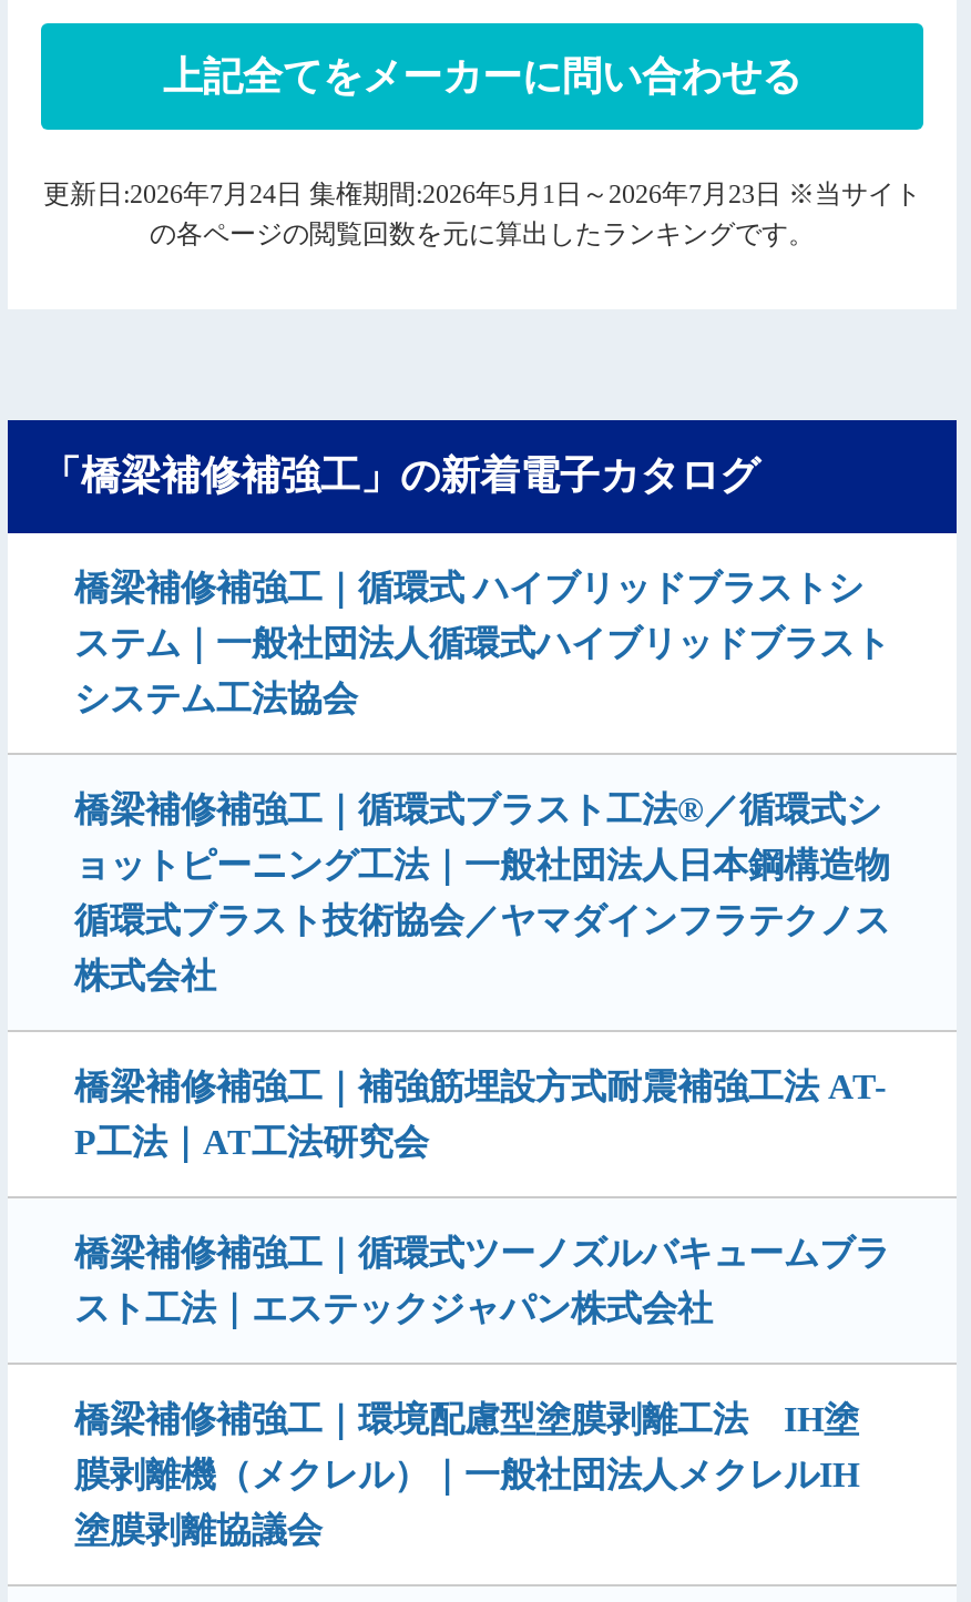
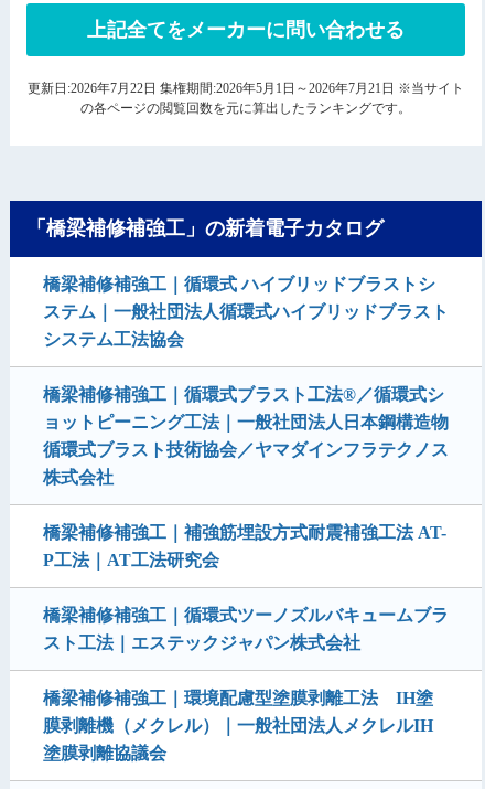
[43,179,921,210] 更新日:2026年7月24日 集権期間:2026年5月1日～2026年7月23日 ※当サイト -> [28,81,464,96] 更新日:2026年7月22日 集権期間:2026年5月1日～2026年7月21日 ※当サイト

